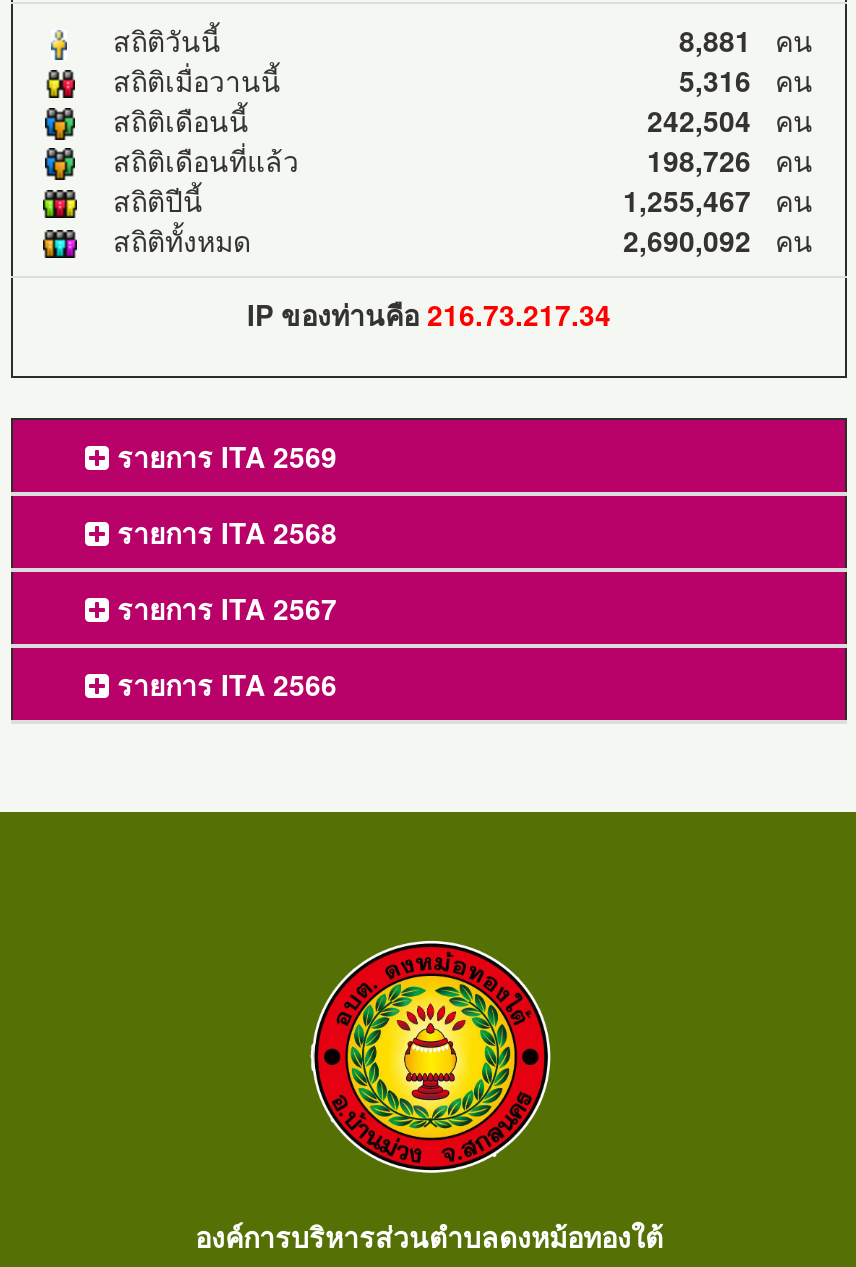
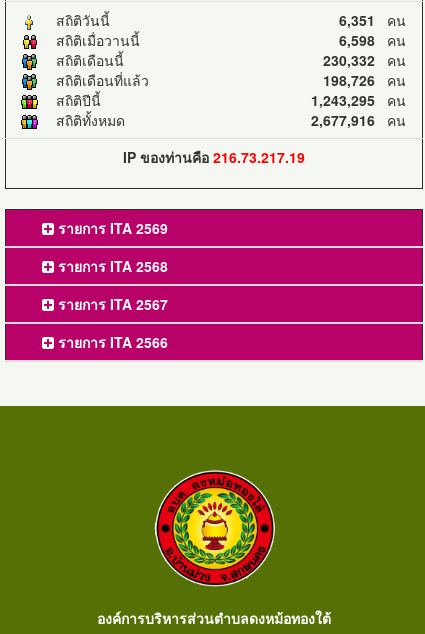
[679,20,829,60] 8,881คน -> [339,10,414,30] 6,351คน
[679,60,829,100] 5,316คน -> [339,30,414,50] 6,598คน
[647,100,829,140] 242,504คน -> [323,50,414,70] 230,332คน
[623,180,829,220] 1,255,467คน -> [311,90,414,110] 1,243,295คน
[623,220,829,260] 2,690,092คน -> [311,110,414,130] 2,677,916คน
[247,294,611,334] IP ของท่านคือ216.73.217.34 -> [123,147,305,167] IP ของท่านคือ216.73.217.19

